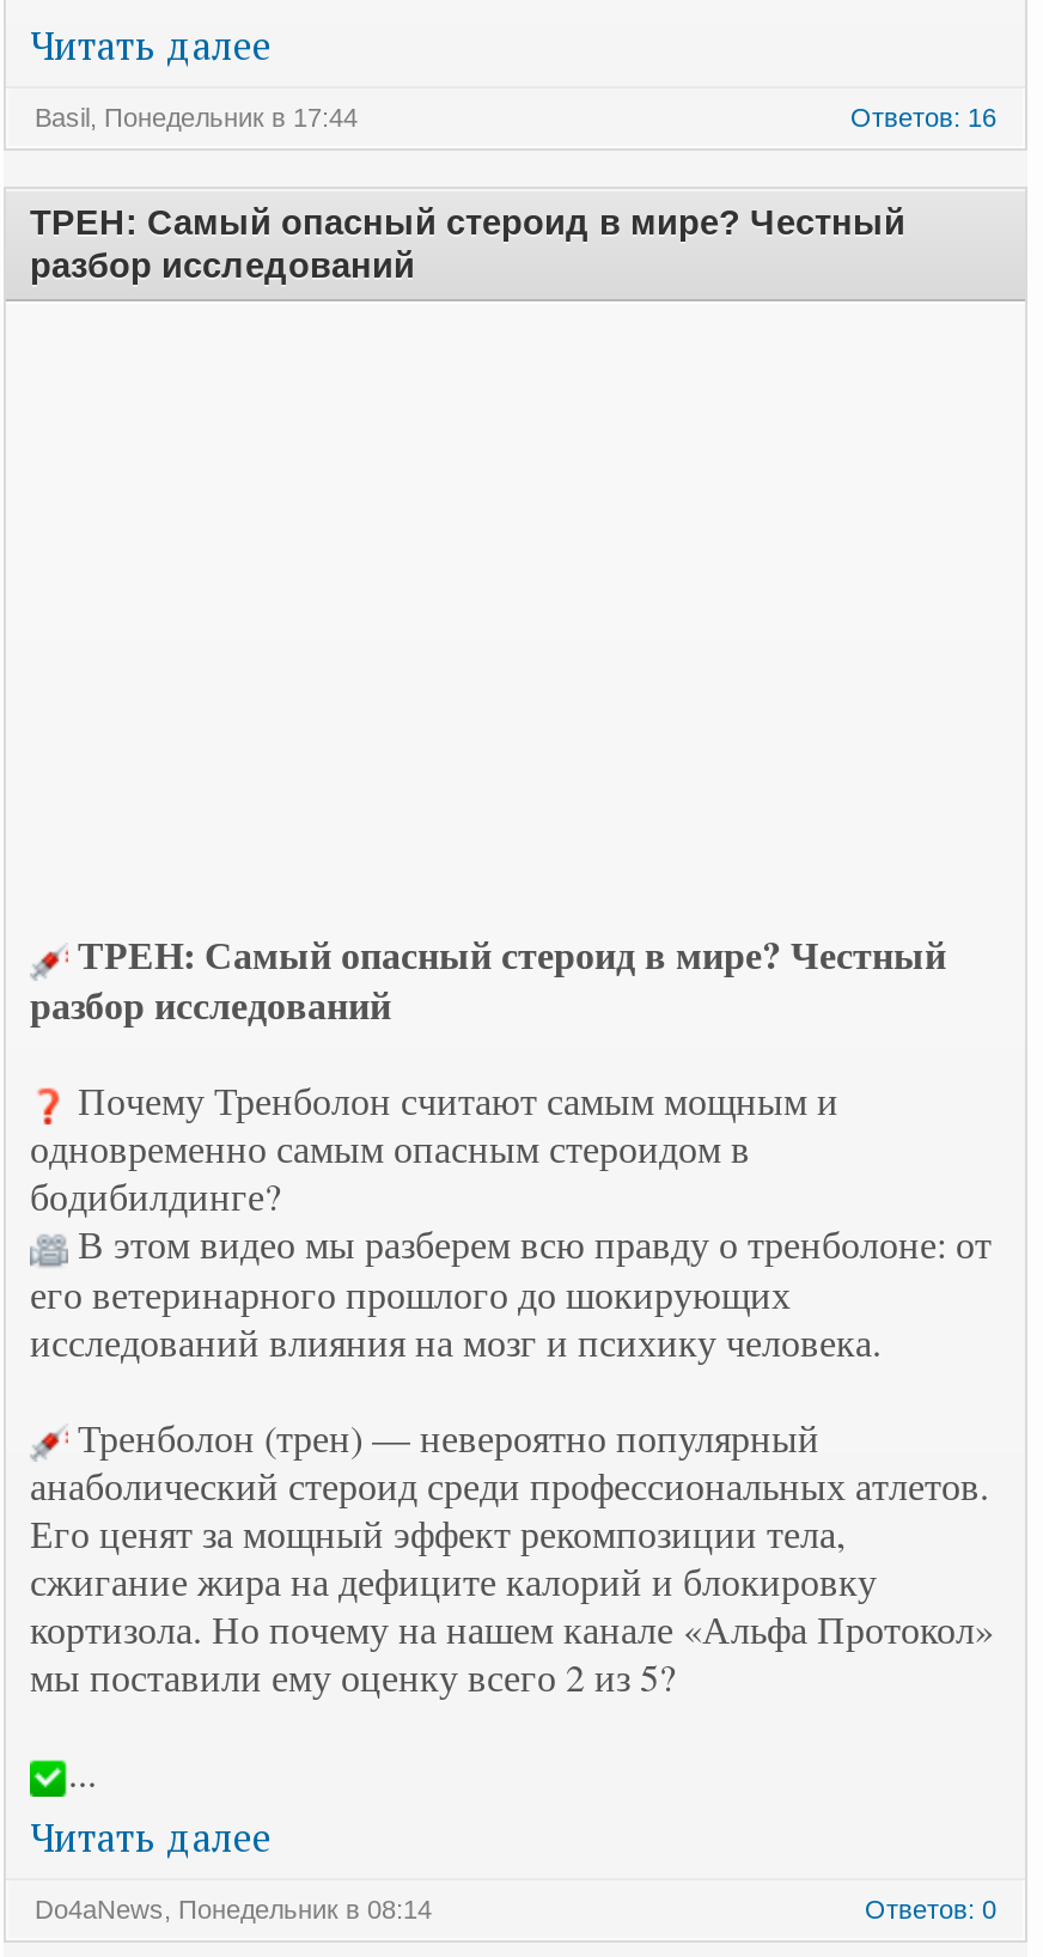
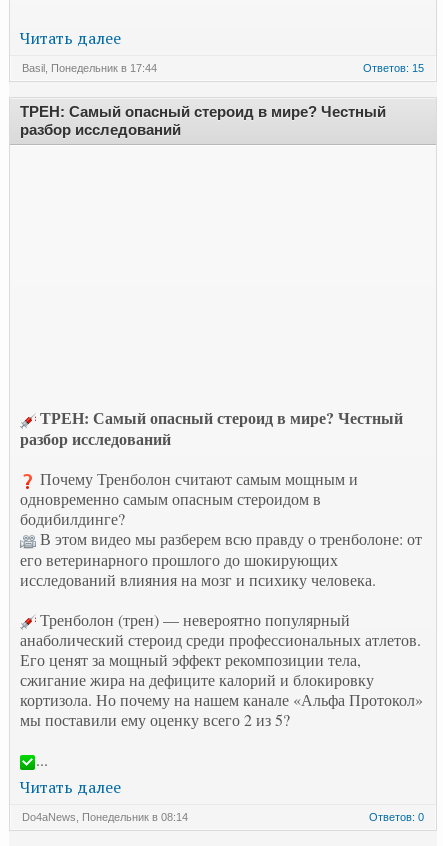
[850,103,996,132] Ответов: 16 -> [363,62,424,74] Ответов: 15

